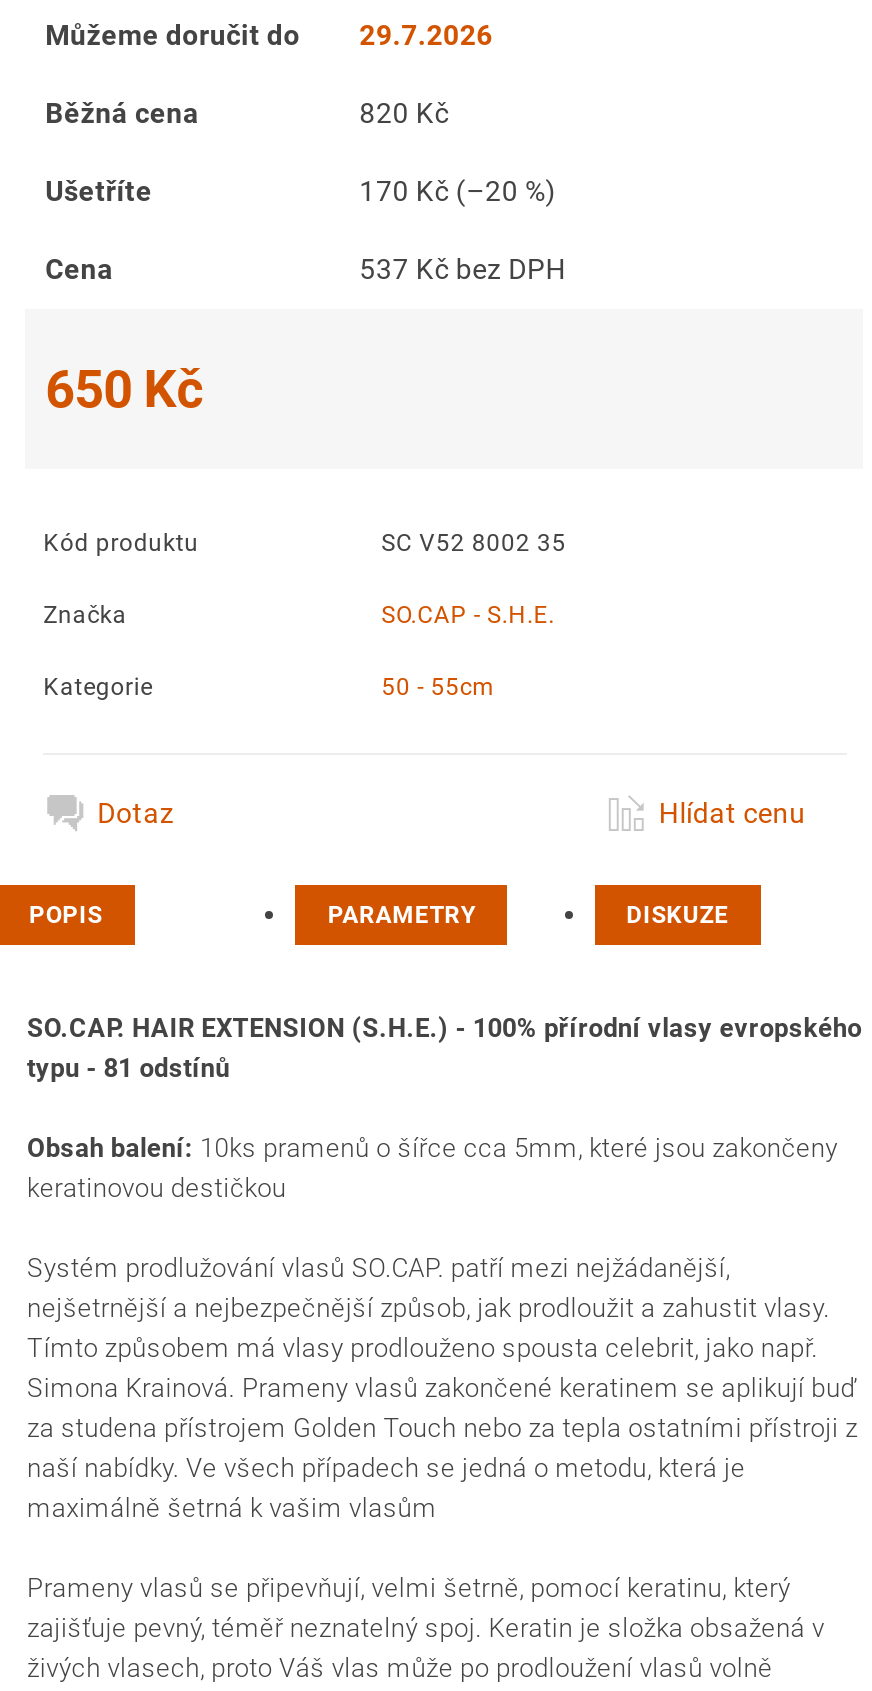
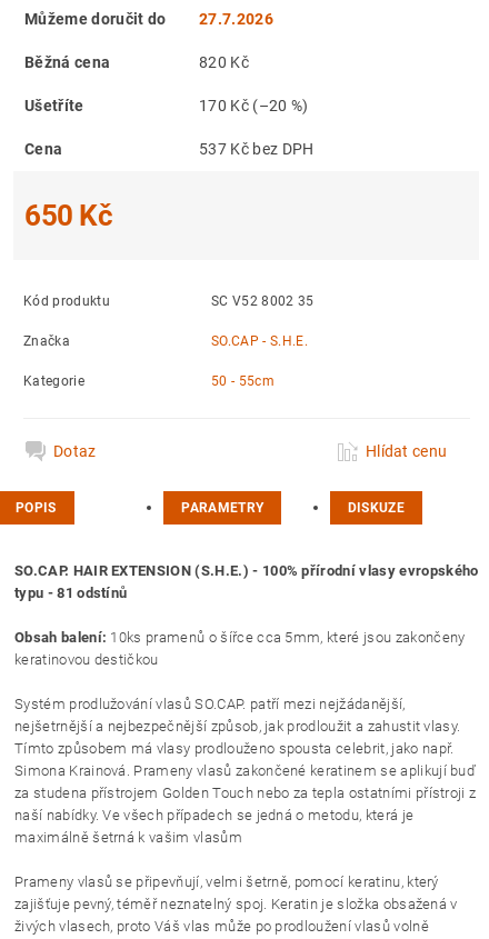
[45,18,493,50] Můžeme doručit do 29.7.2026 -> [25,9,273,27] Můžeme doručit do 27.7.2026

